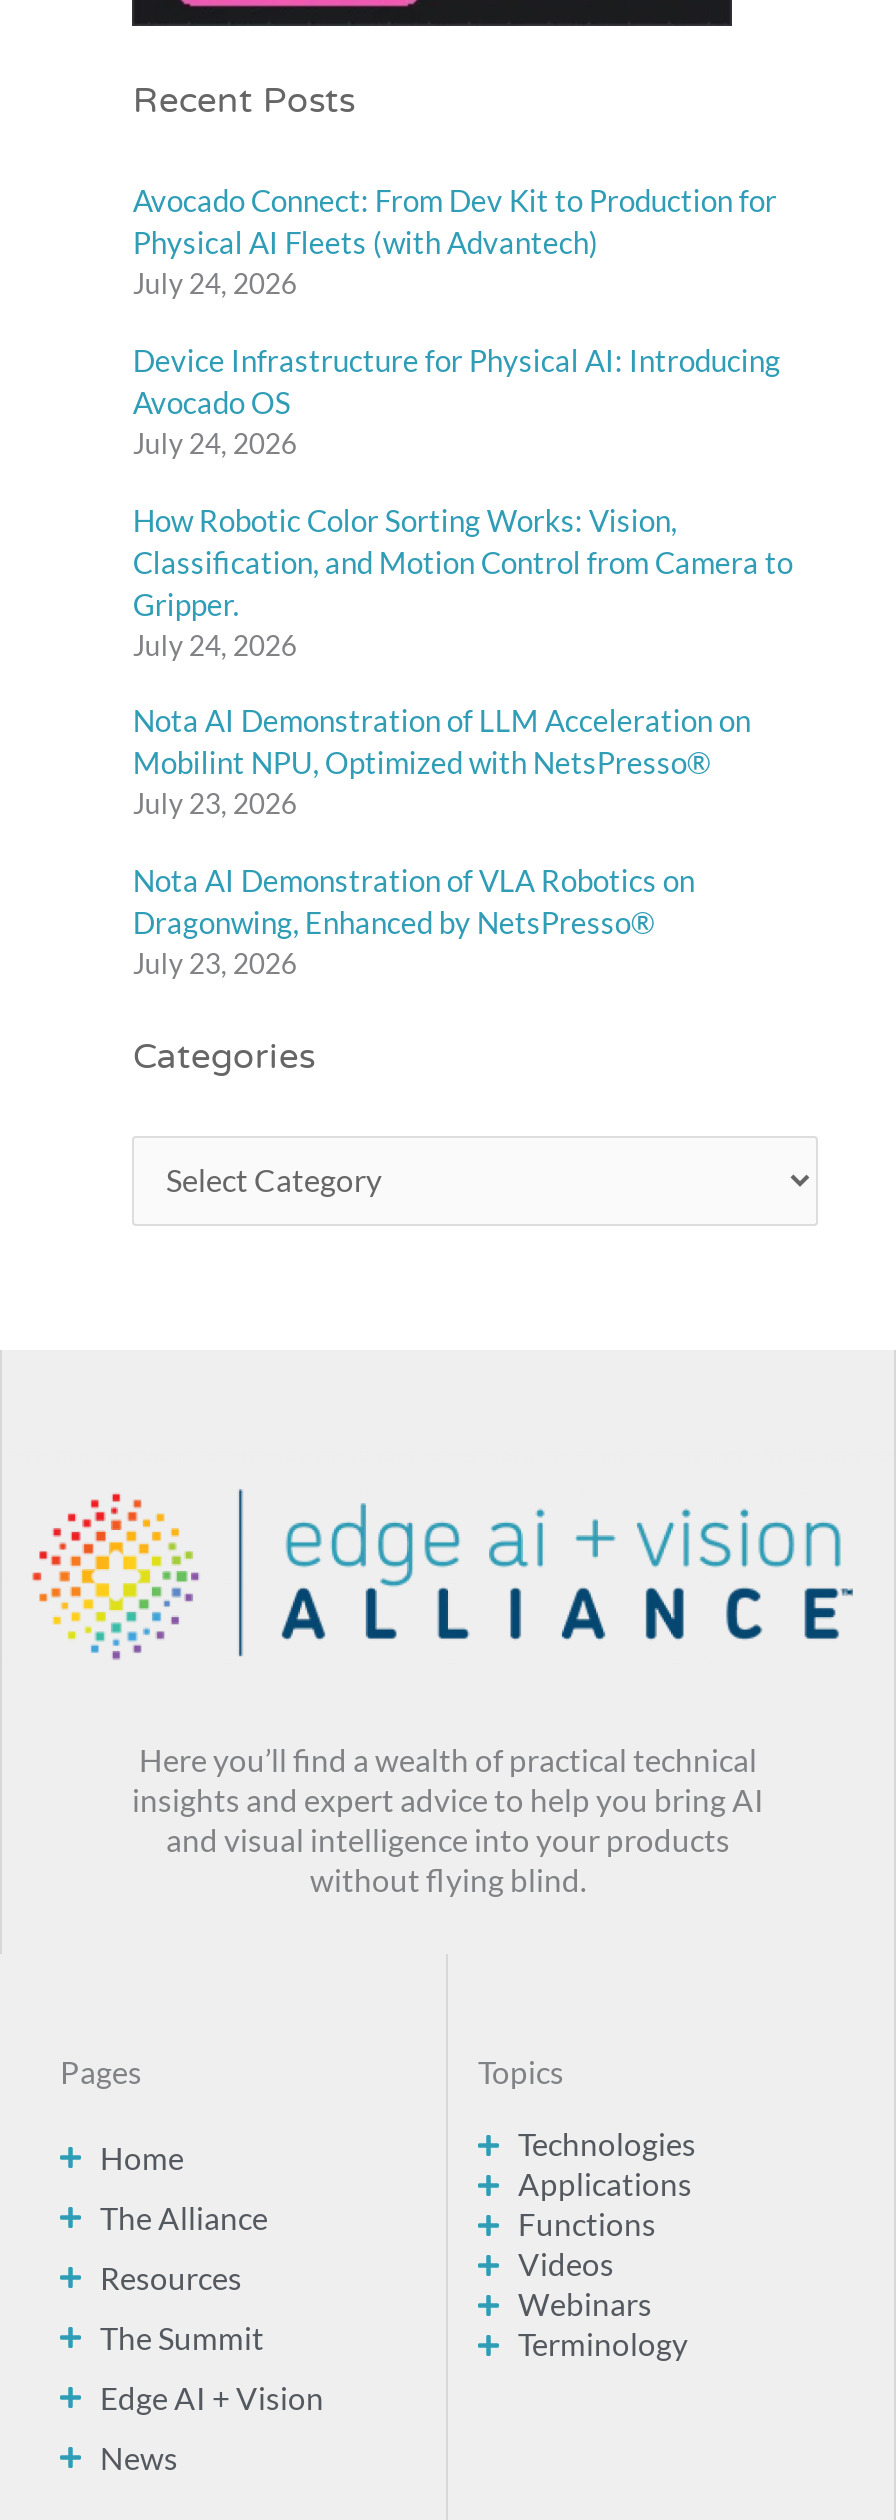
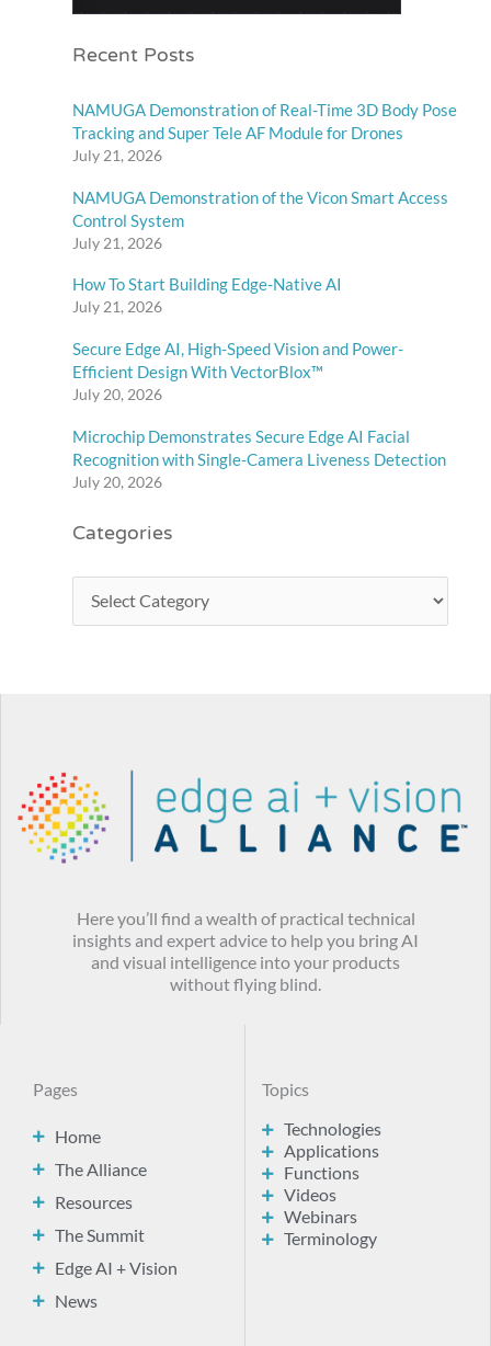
[133,182,777,300] Avocado Connect: From Dev Kit to Production for | Physical AI Fleets (with Advantech) | July 24, 2026 -> [73,100,457,165] NAMUGA Demonstration of Real-Time 3D Body Pose | Tracking and Super Tele AF Module for Drones | July 21, 2026
[133,342,781,460] Device Infrastructure for Physical AI: Introducing | Avocado OS | July 24, 2026 -> [73,187,449,252] NAMUGA Demonstration of the Vicon Smart Access | Control System | July 21, 2026
[133,501,793,661] How Robotic Color Sorting Works: Vision, | Classification, and Motion Control from Camera to | Gripper. | July 24, 2026 -> [73,274,342,316] How To Start Building Edge-Native AI | July 21, 2026
[133,702,751,820] Nota AI Demonstration of LLM Acceleration on | Mobilint NPU, Optimized with NetsPresso® | July 23, 2026 -> [73,339,404,403] Secure Edge AI, High-Speed Vision and Power- | Efficient Design With VectorBlox™ | July 20, 2026
[133,861,695,979] Nota AI Demonstration of VLA Robotics on | Dragonwing, Enhanced by NetsPresso® | July 23, 2026 -> [73,426,447,491] Microchip Demonstrates Secure Edge AI Facial | Recognition with Single-Camera Liveness Detection | July 20, 2026

